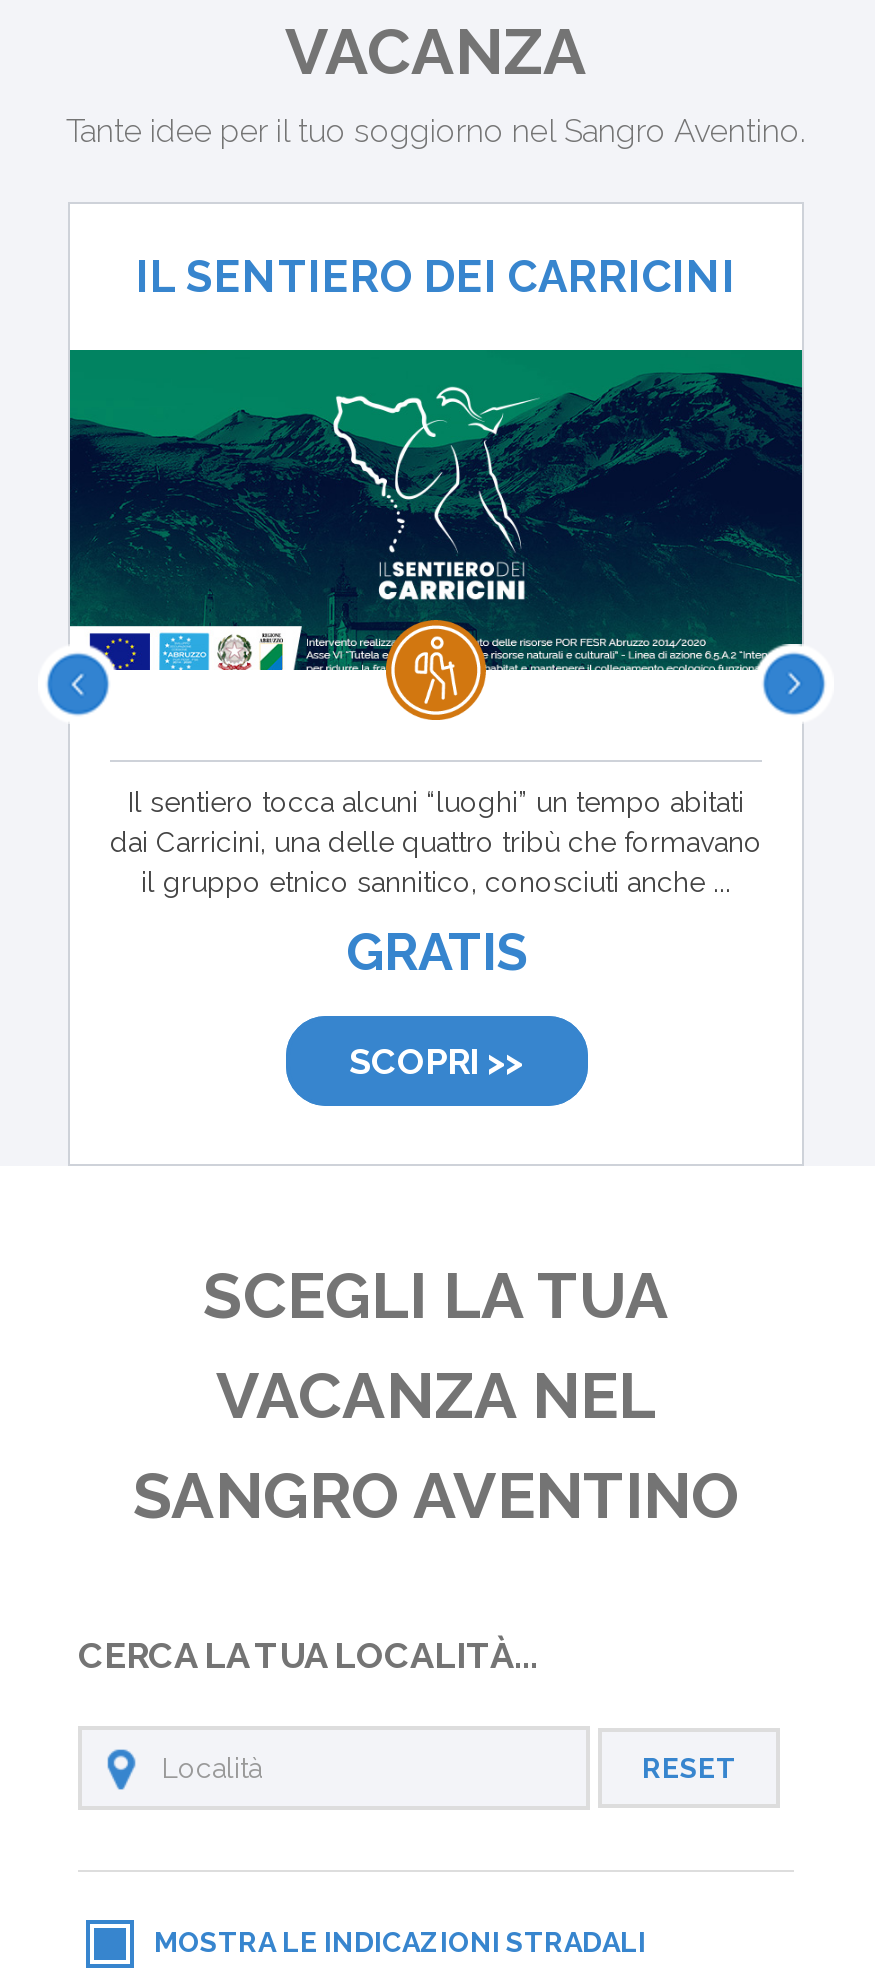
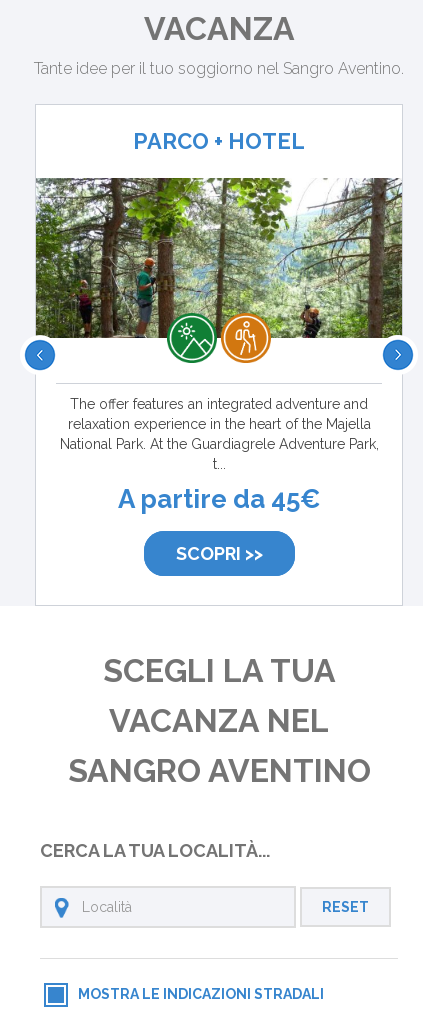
[136,250,736,302] IL SENTIERO DEI CARRICINI -> [133,128,305,154] PARCO + HOTEL
[46,348,826,982] [image] | Il sentiero tocca alcuni “luoghi” un tempo abitati | dai Carricini, una delle quattro tribù che formavano | il gruppo etnico sannitico, conosciuti anche ... | GRATIS -> [24,177,414,514] [image] | The offer features an integrated adventure and | relaxation experience in the heart of the Majella | National Park. At the Guardiagrele Adventure Park, | t... | A partire da 45€

